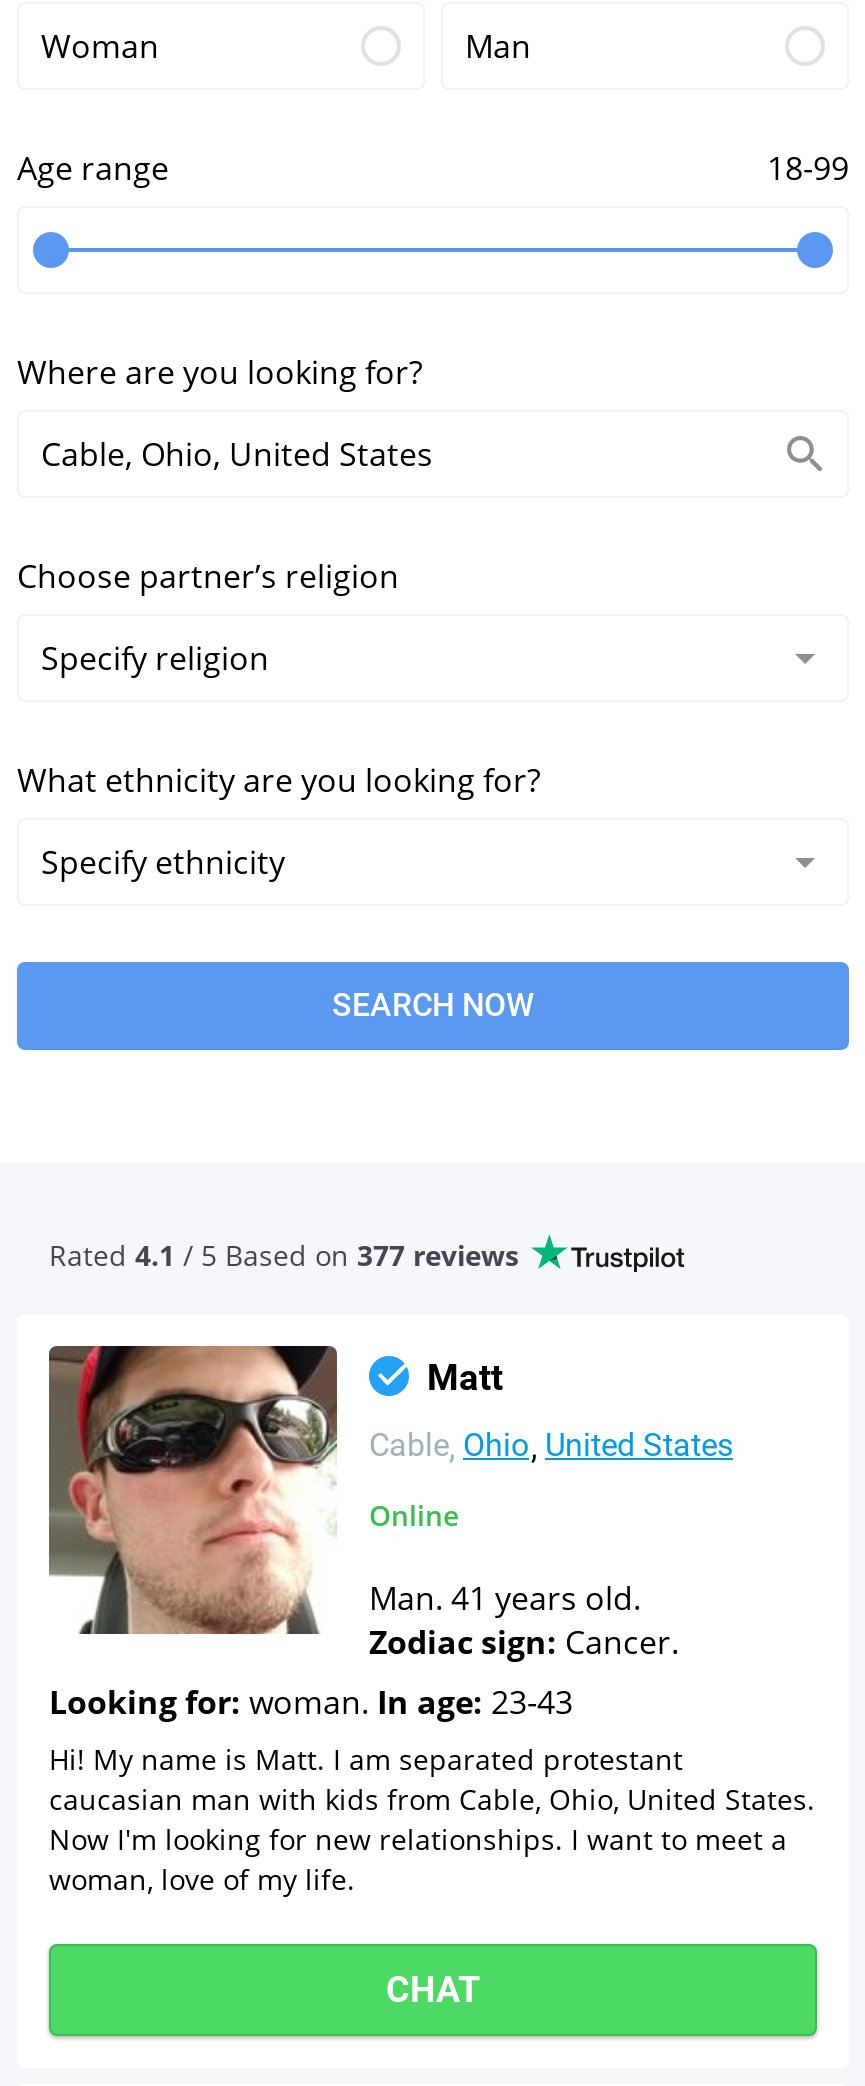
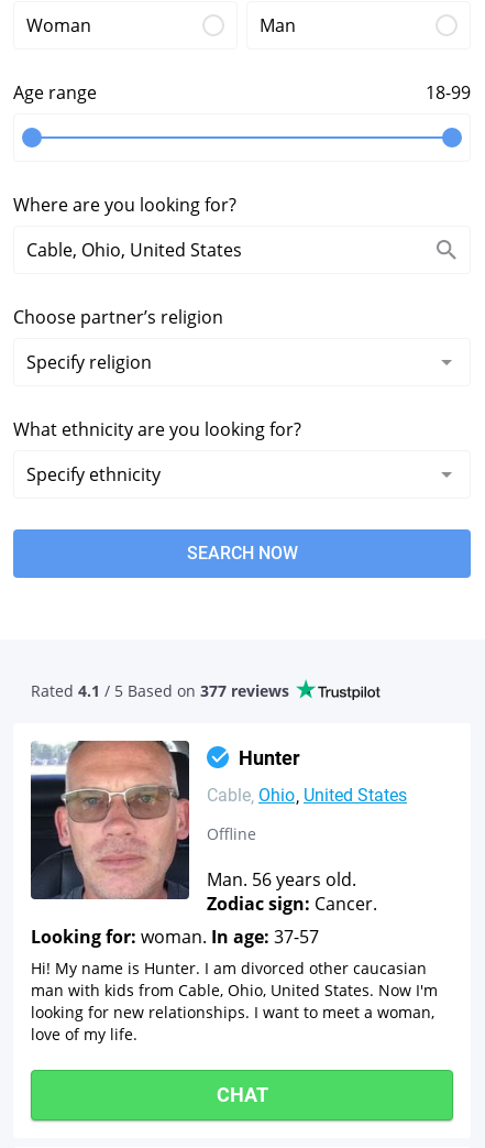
[47,1344,459,1636] [image] | Online -> [30,740,256,900] [image] | Offline
[427,1356,503,1398] Matt -> [239,746,300,769] Hunter
[369,1576,641,1620] Man. 41 years old. -> [207,867,356,892] Man. 56 years old.
[49,1680,815,1898] Looking for: woman. In age: 23-43 | Hi! My name is Matt. I am separated protestant | caucasian man with kids from Cable, Ohio, United States. | Now I'm looking for new relationships. I want to meet a | woman, love of my life. -> [31,925,438,1045] Looking for: woman. In age: 37-57 | Hi! My name is Hunter. I am divorced other caucasian | man with kids from Cable, Ohio, United States. Now I'm | looking for new relationships. I want to meet a woman, | love of my life.

